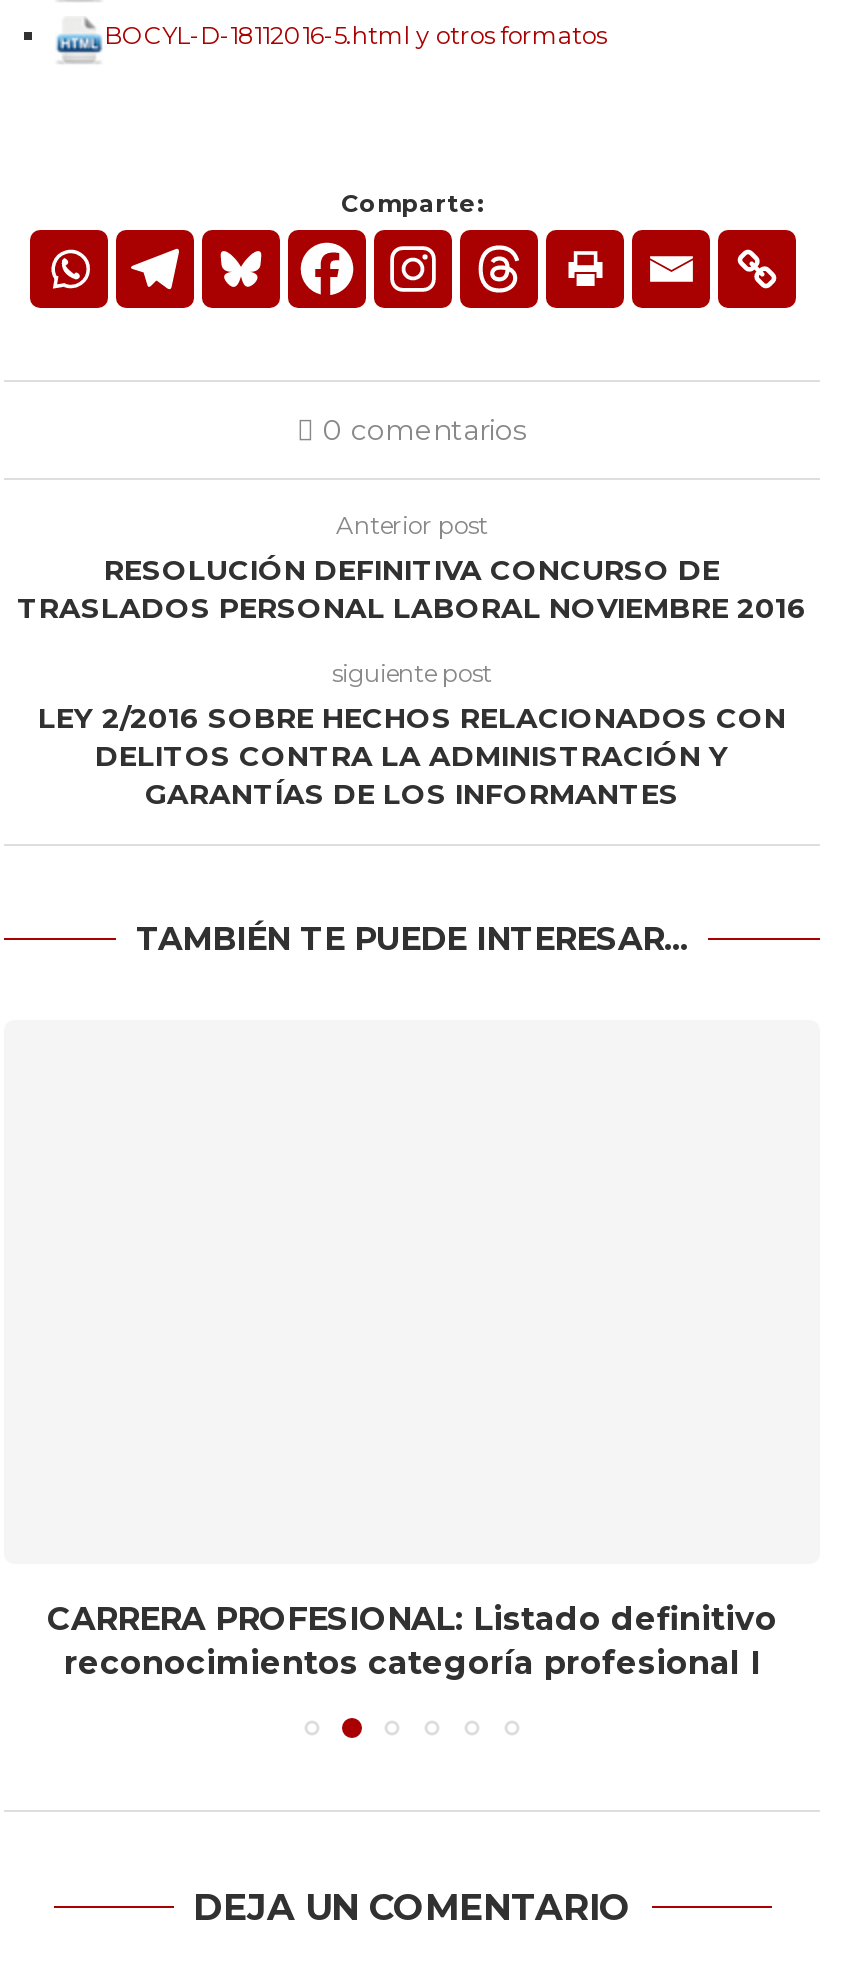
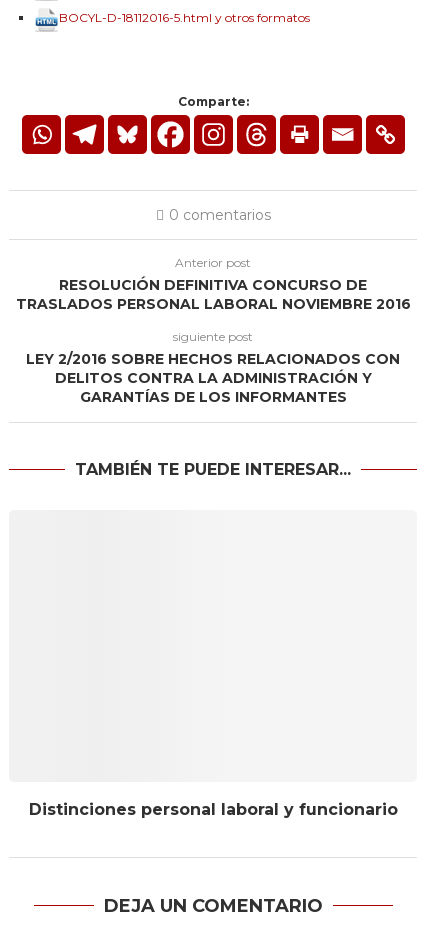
[47,1600,777,1682] CARRERA PROFESIONAL: Listado definitivo | reconocimientos categoría profesional I -> [28,800,397,819] Distinciones personal laboral y funcionario

